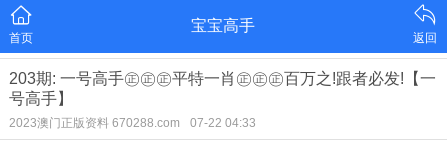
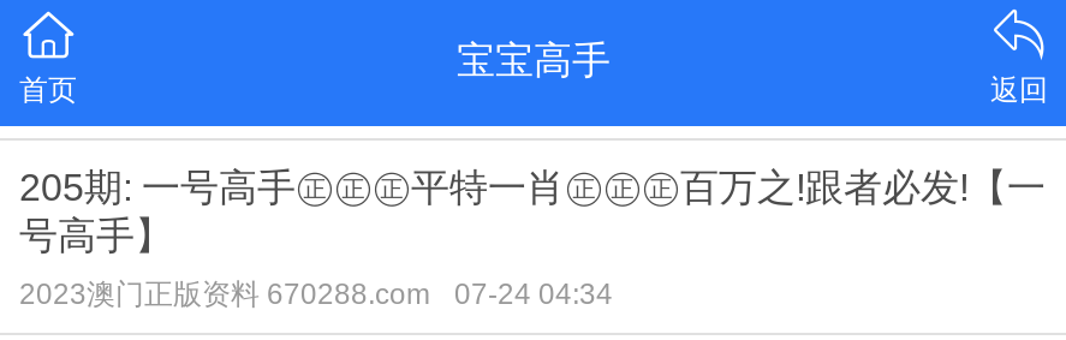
[9,70,436,87] 203期: 一号高手㊣㊣㊣平特一肖㊣㊣㊣百万之!跟者必发!【一 -> [19,167,1046,208] 205期: 一号高手㊣㊣㊣平特一肖㊣㊣㊣百万之!跟者必发!【一
[9,116,256,130] 2023澳门正版资料 670288.com 07-22 04:33 -> [19,278,613,311] 2023澳门正版资料 670288.com 07-24 04:34

